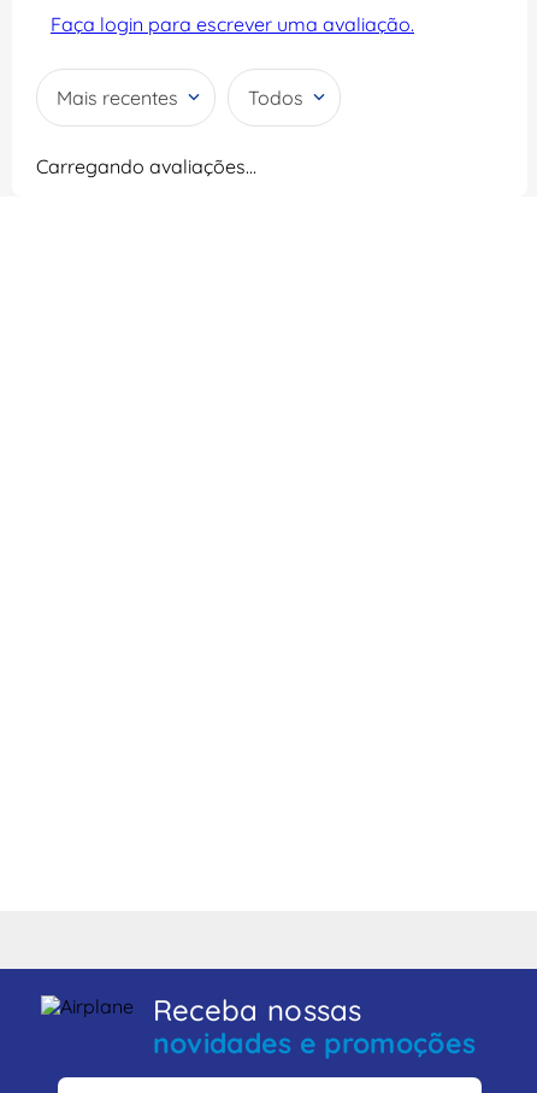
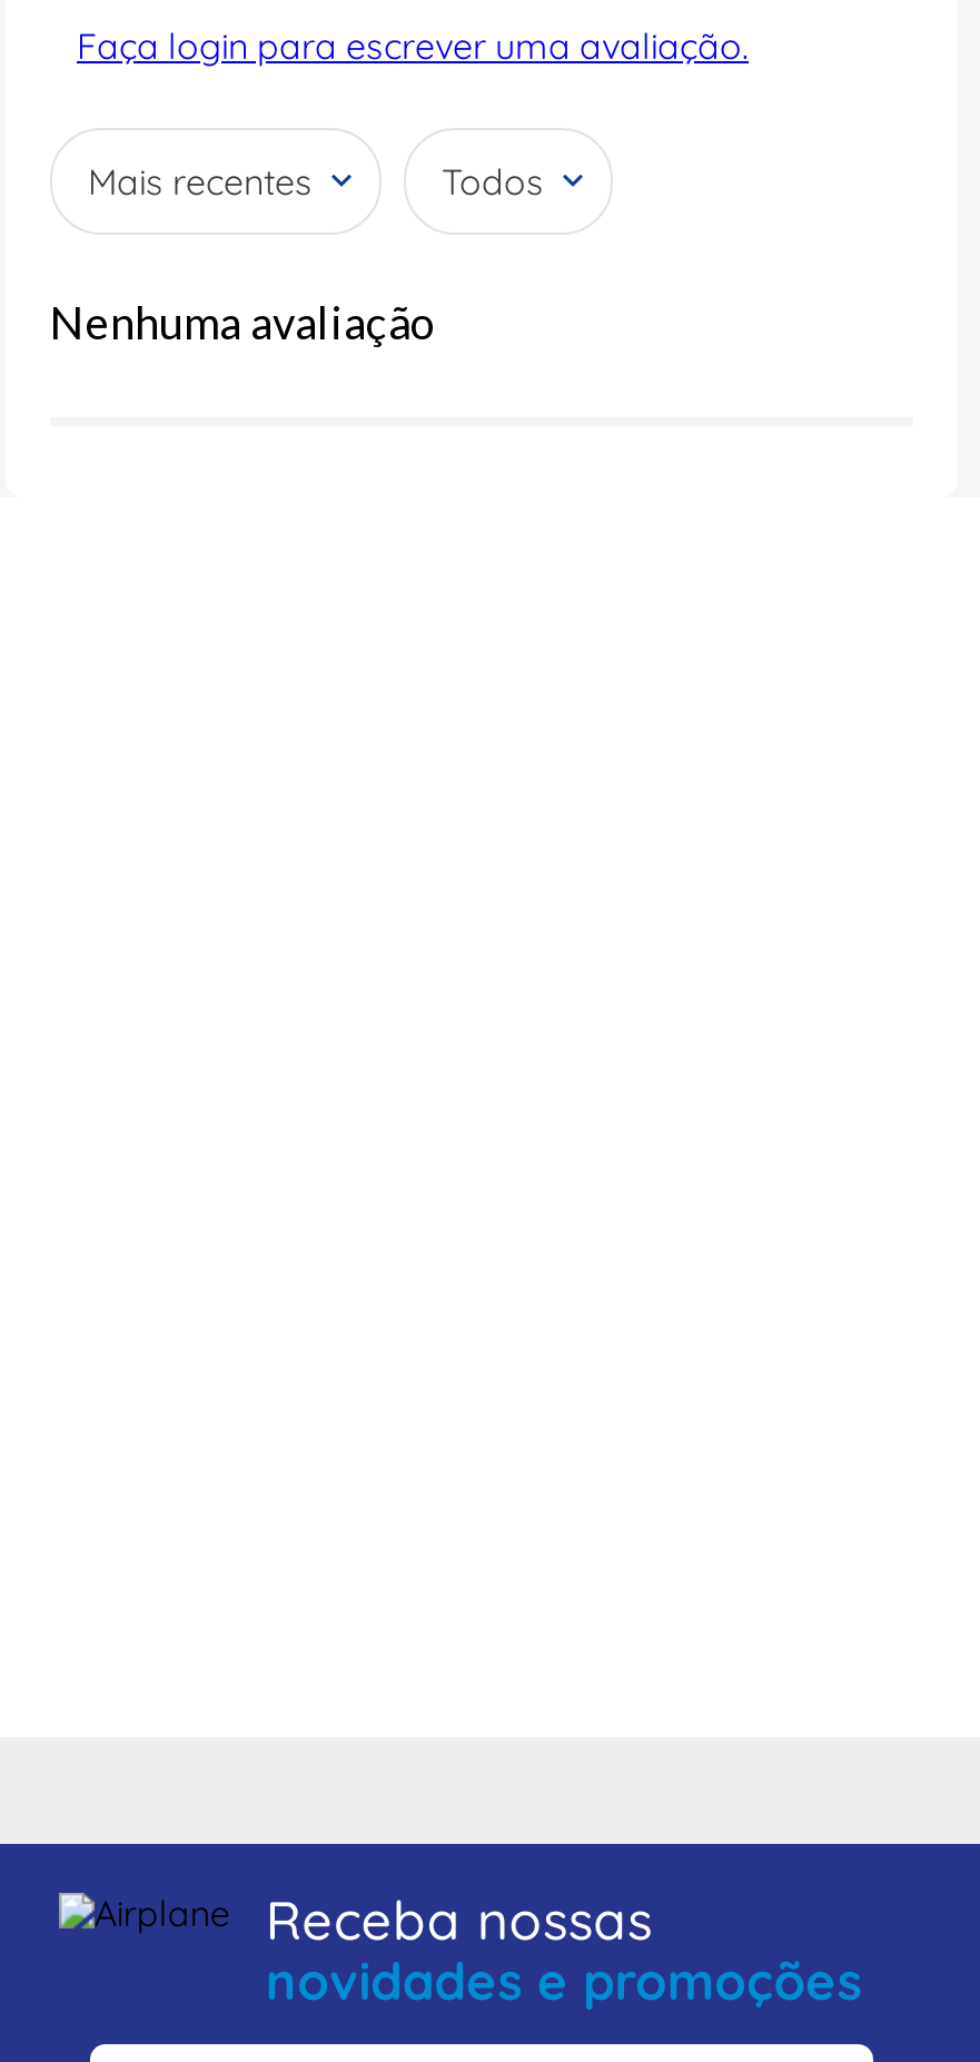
[36,155,256,179] Carregando avaliações… -> [50,296,437,349] Nenhuma avaliação

